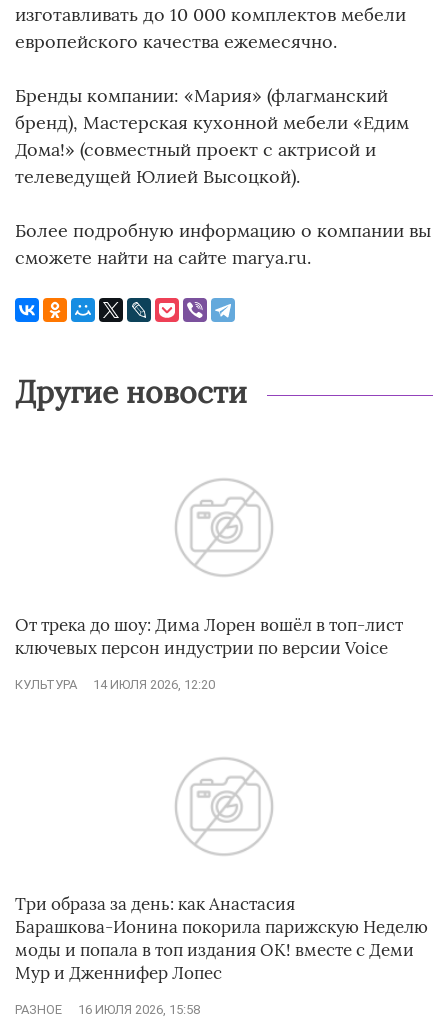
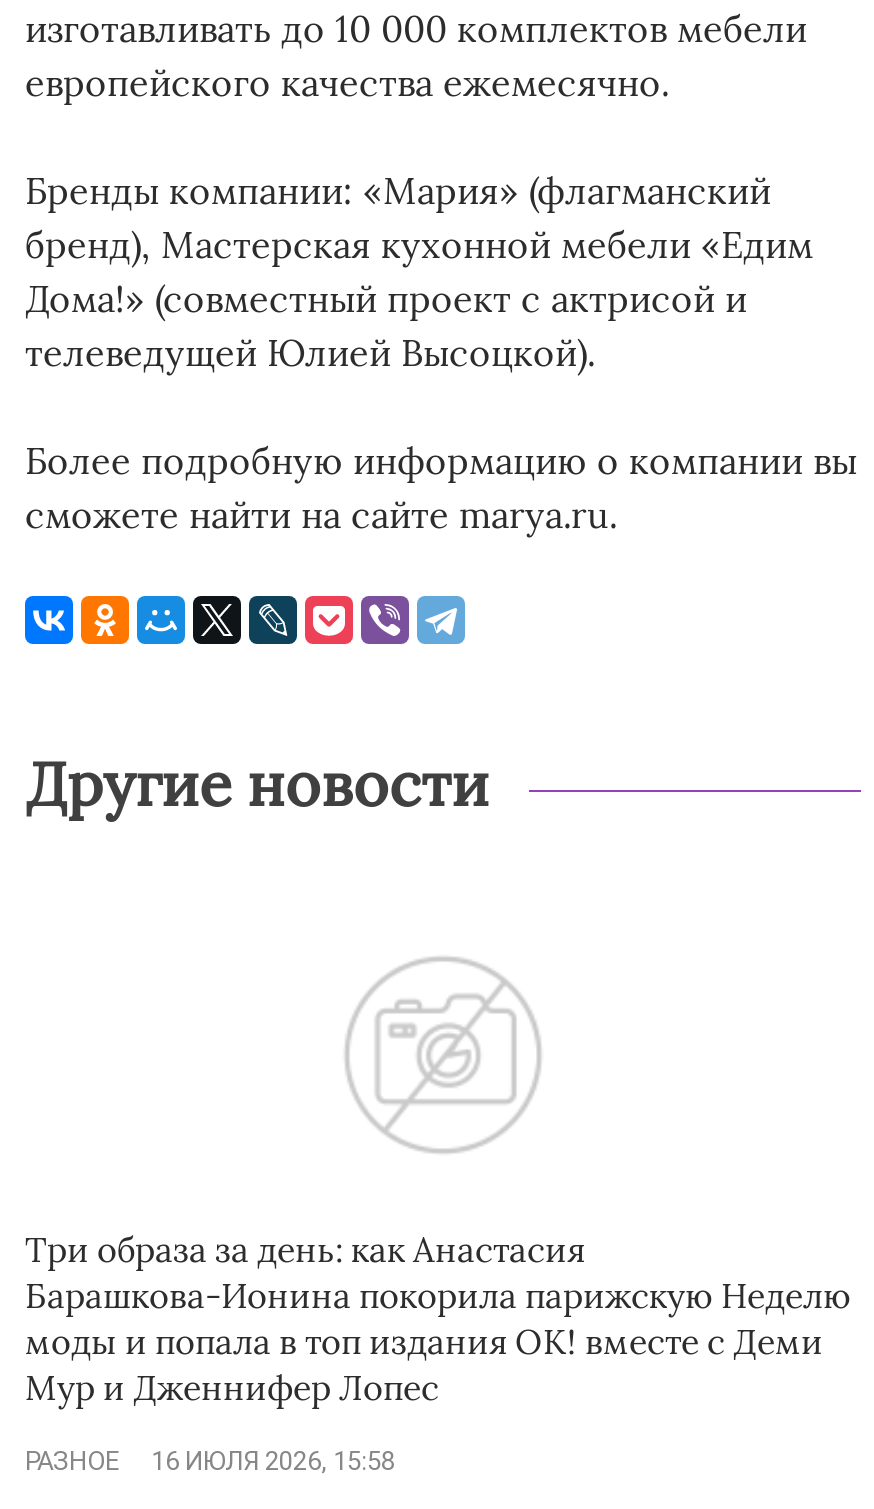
[15,614,403,692] От трека до шоу: Дима Лорен вошёл в топ‑лист | ключевых персон индустрии по версии Voice | КУЛЬТУРА | 14 ИЮЛЯ 2026, 12:20 -> none

